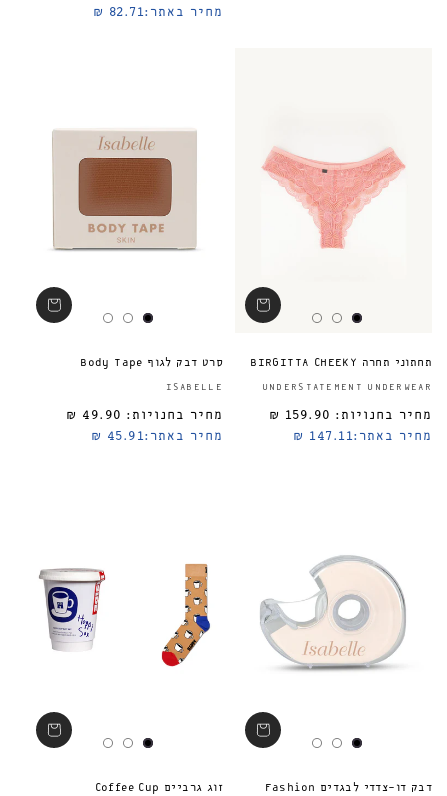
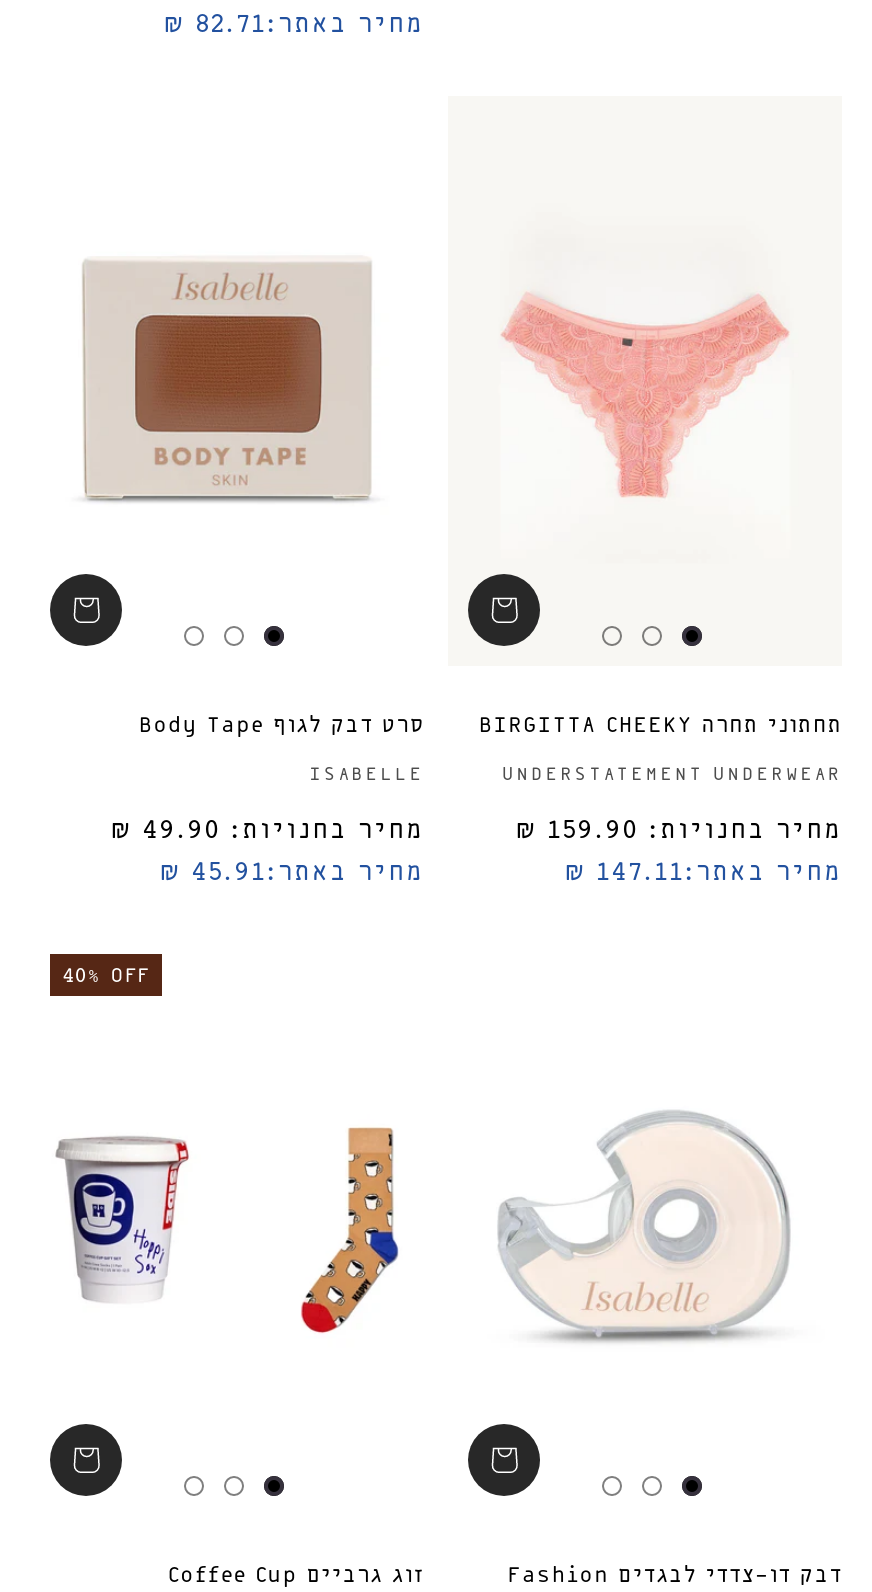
none -> [62,966,149,986] 40% OFF

